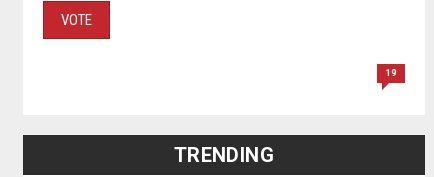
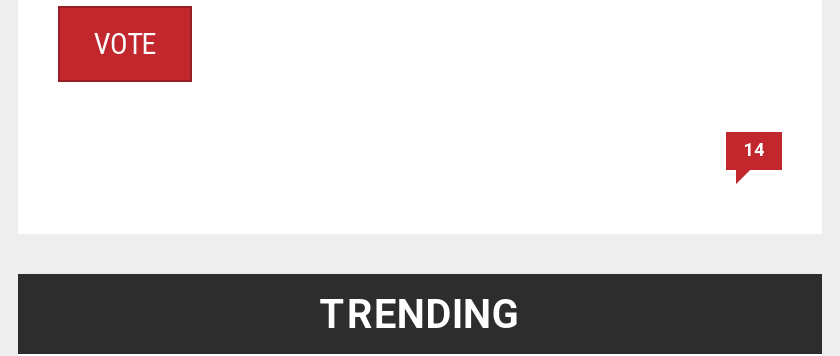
[386,66,396,79] 19 -> [744,137,764,163] 14

